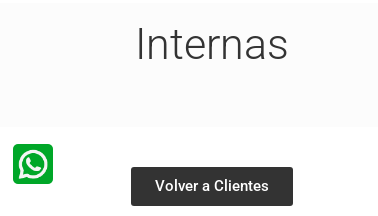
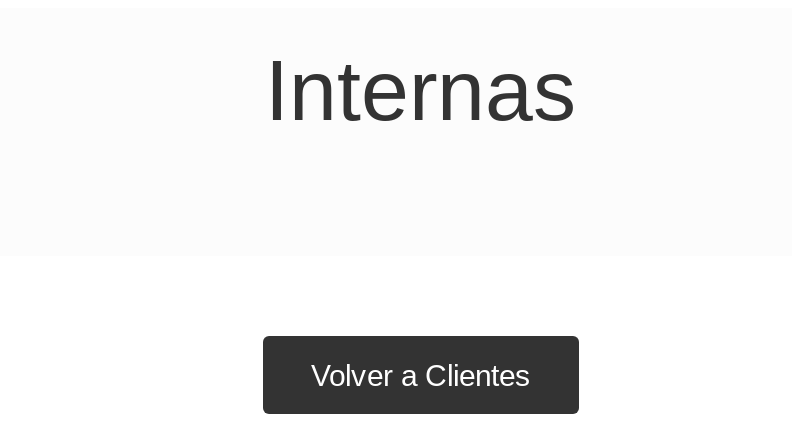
[12,143,54,185] [image] -> none

